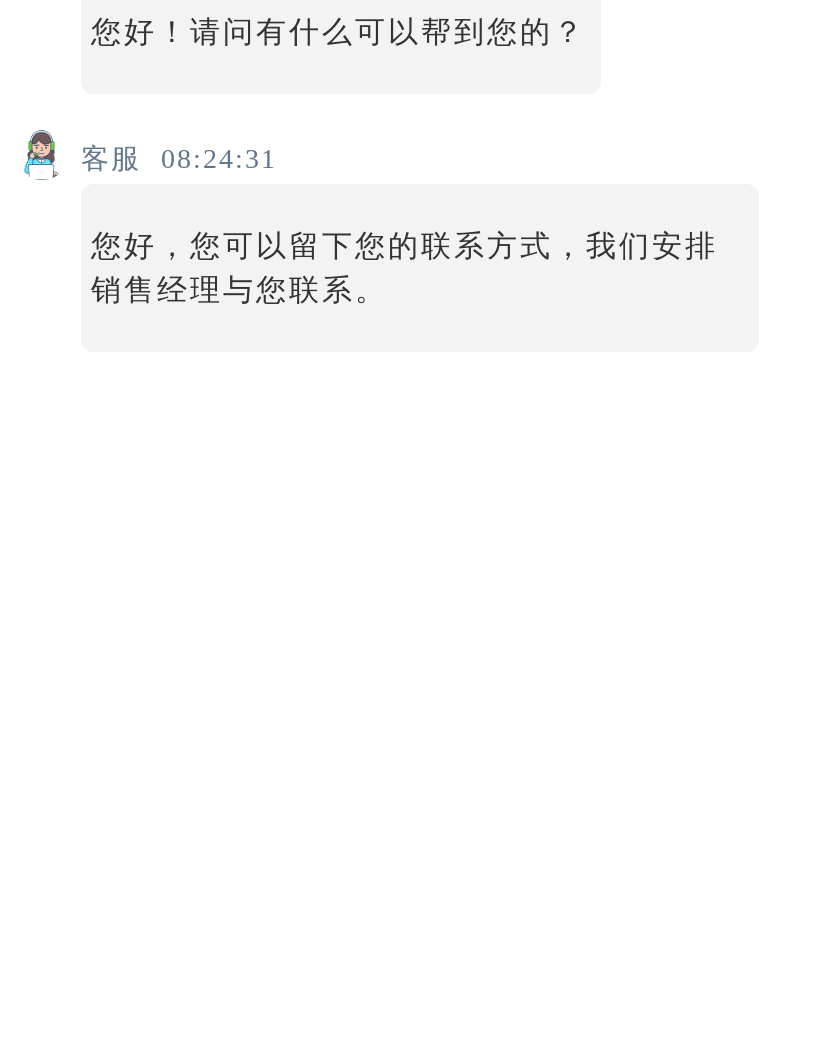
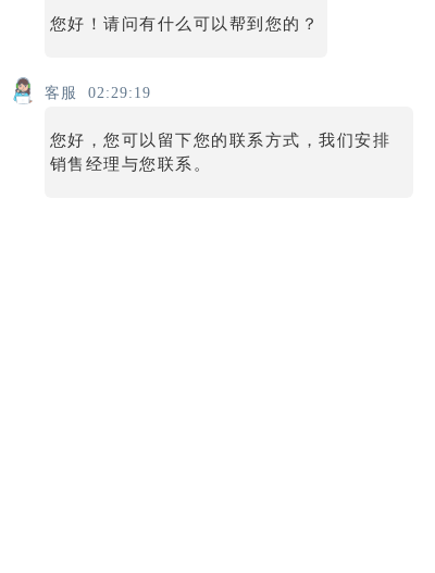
[81,144,277,174] 客服08:24:31 -> [45,85,151,101] 客服02:29:19

